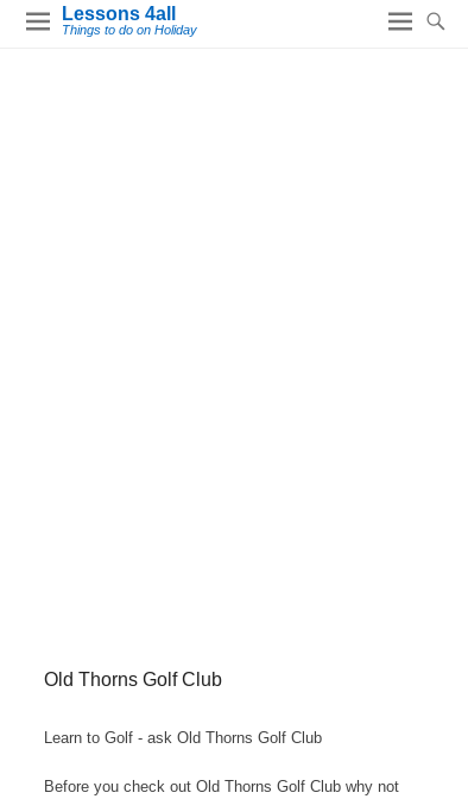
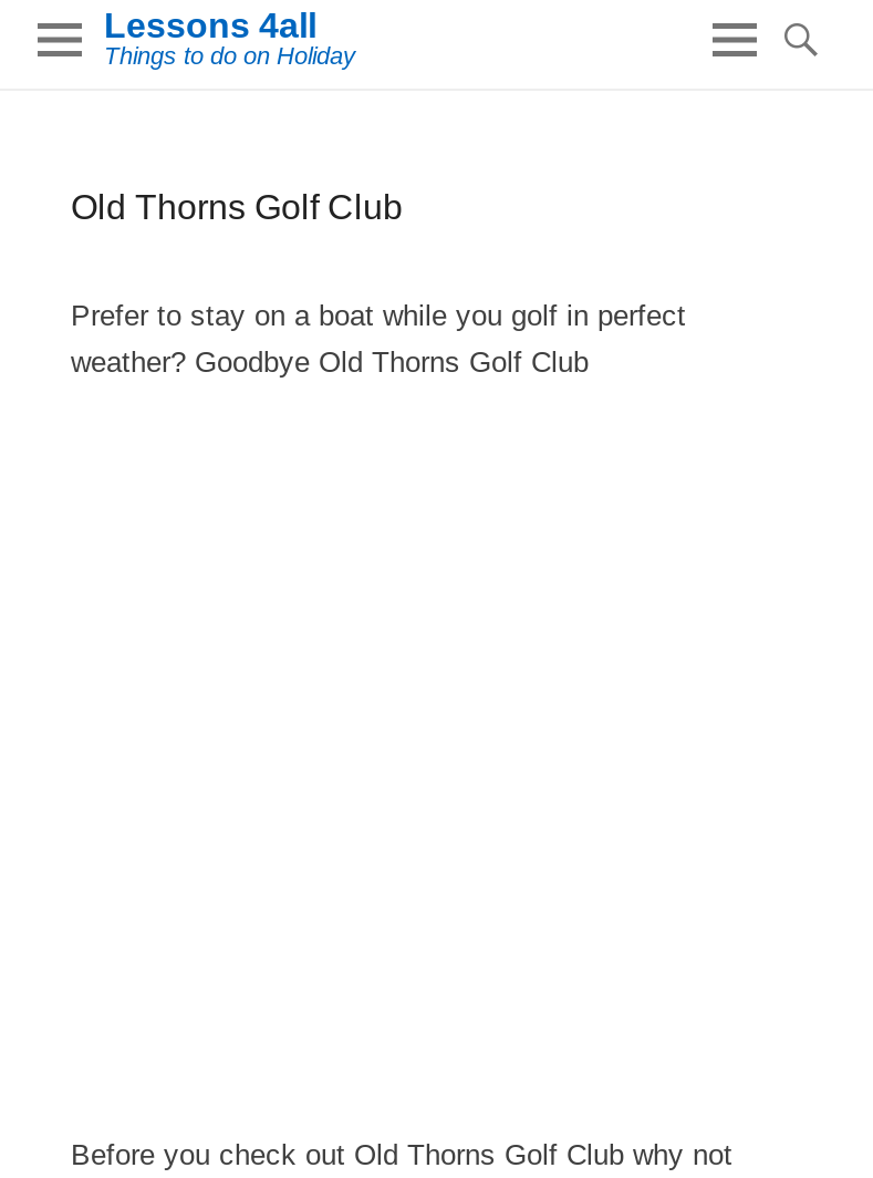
moved [44,669,222,690] -> [71,188,403,226]: Old Thorns Golf Club
[44,729,322,747] Learn to Golf - ask Old Thorns Golf Club -> [71,299,686,379] Prefer to stay on a boat while you golf in perfect | weather? Goodbye Old Thorns Golf Club

